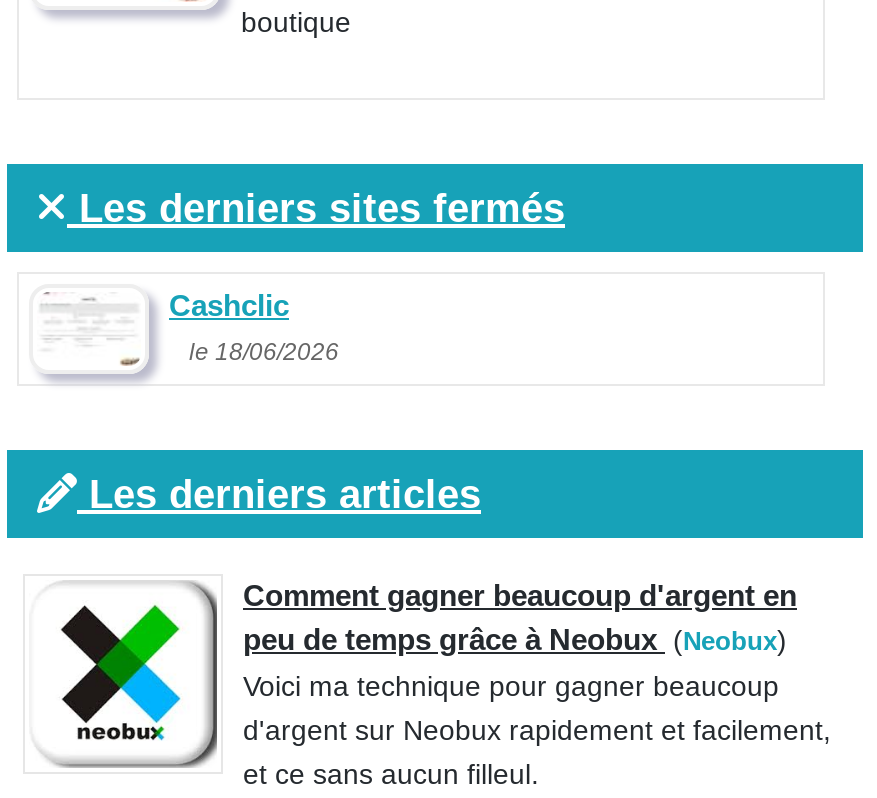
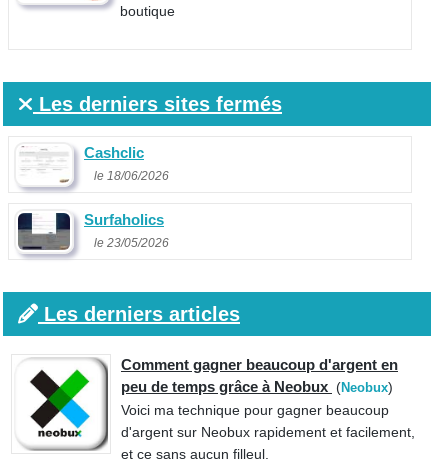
none -> [17,211,169,251] [image] | Surfaholics | le 23/05/2026

